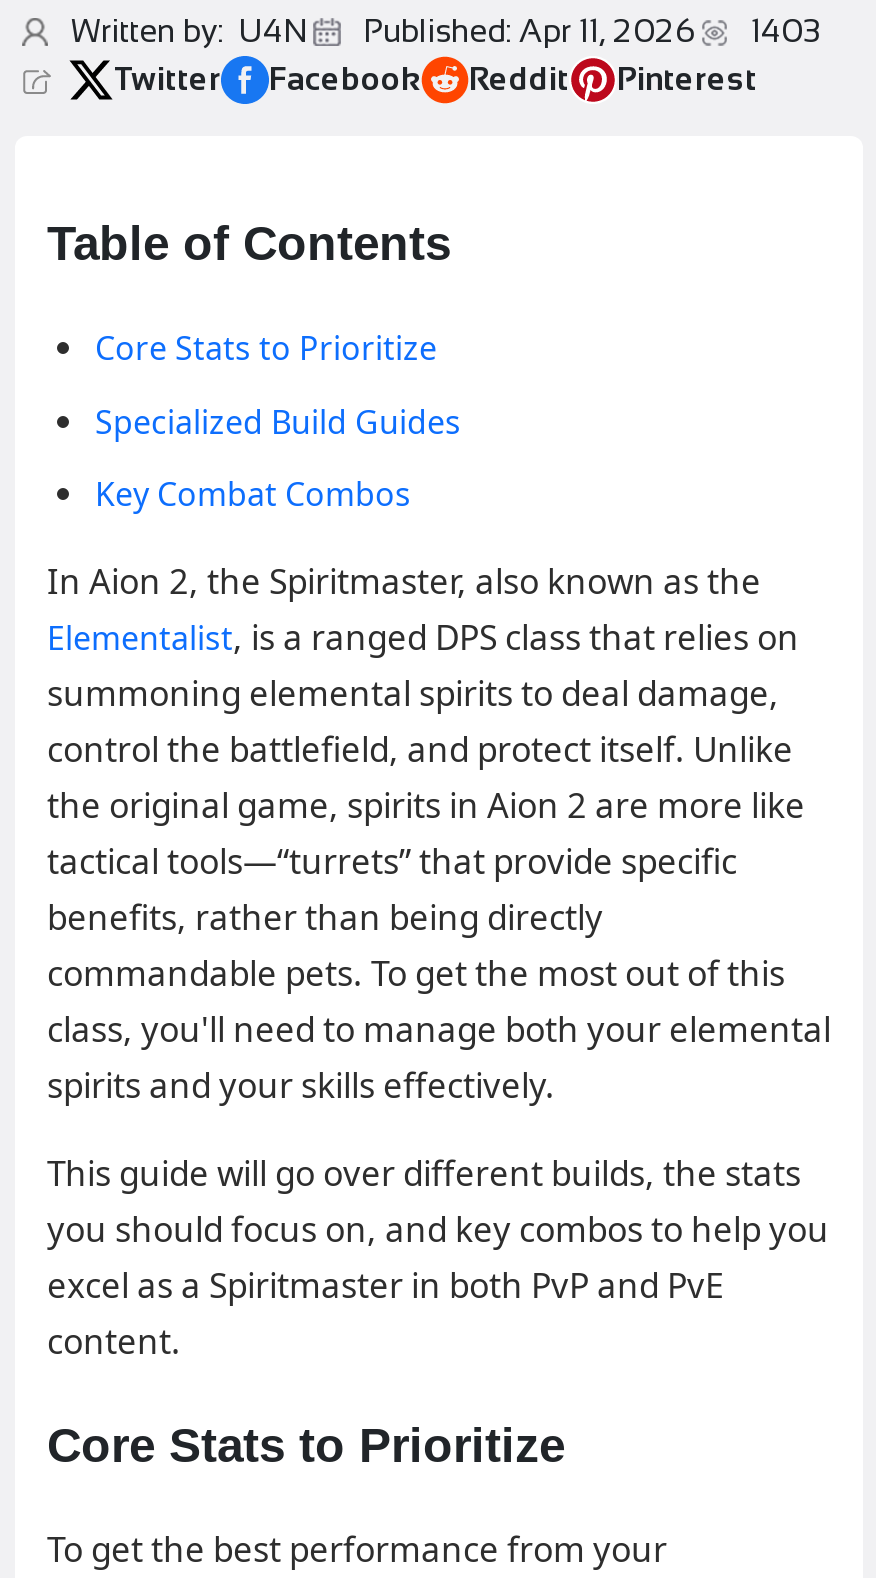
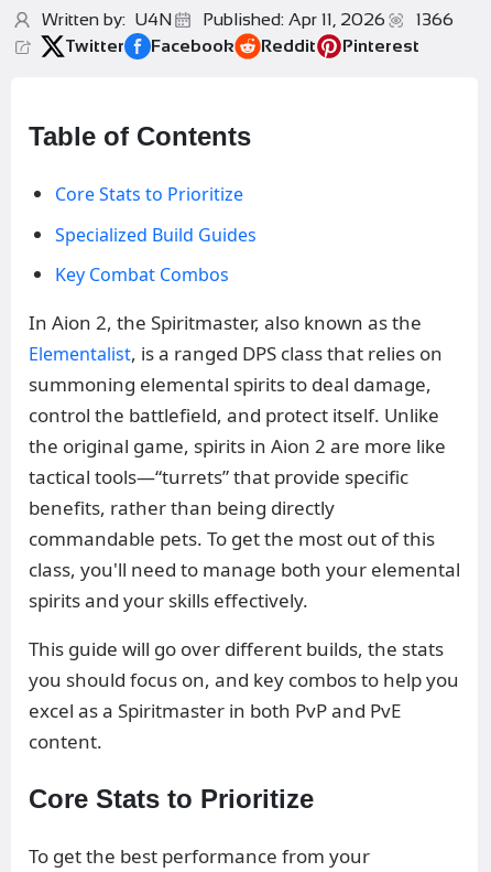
[71,14,821,48] Written by: U4N Published: Apr 11, 2026 1403 -> [42,10,454,29] Written by: U4N Published: Apr 11, 2026 1366

